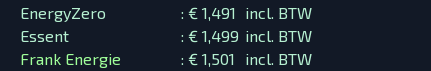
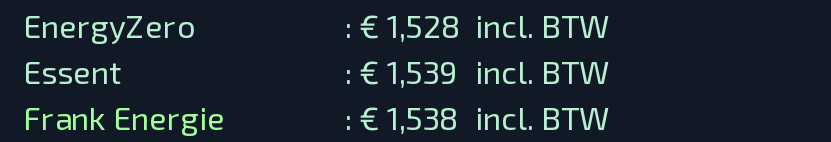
[181,3,312,22] : € 1,491 incl. BTW -> [345,6,609,44] : € 1,528 incl. BTW
[181,26,312,45] : € 1,499 incl. BTW -> [345,52,609,90] : € 1,539 incl. BTW
[181,49,312,68] : € 1,501 incl. BTW -> [345,98,609,136] : € 1,538 incl. BTW

